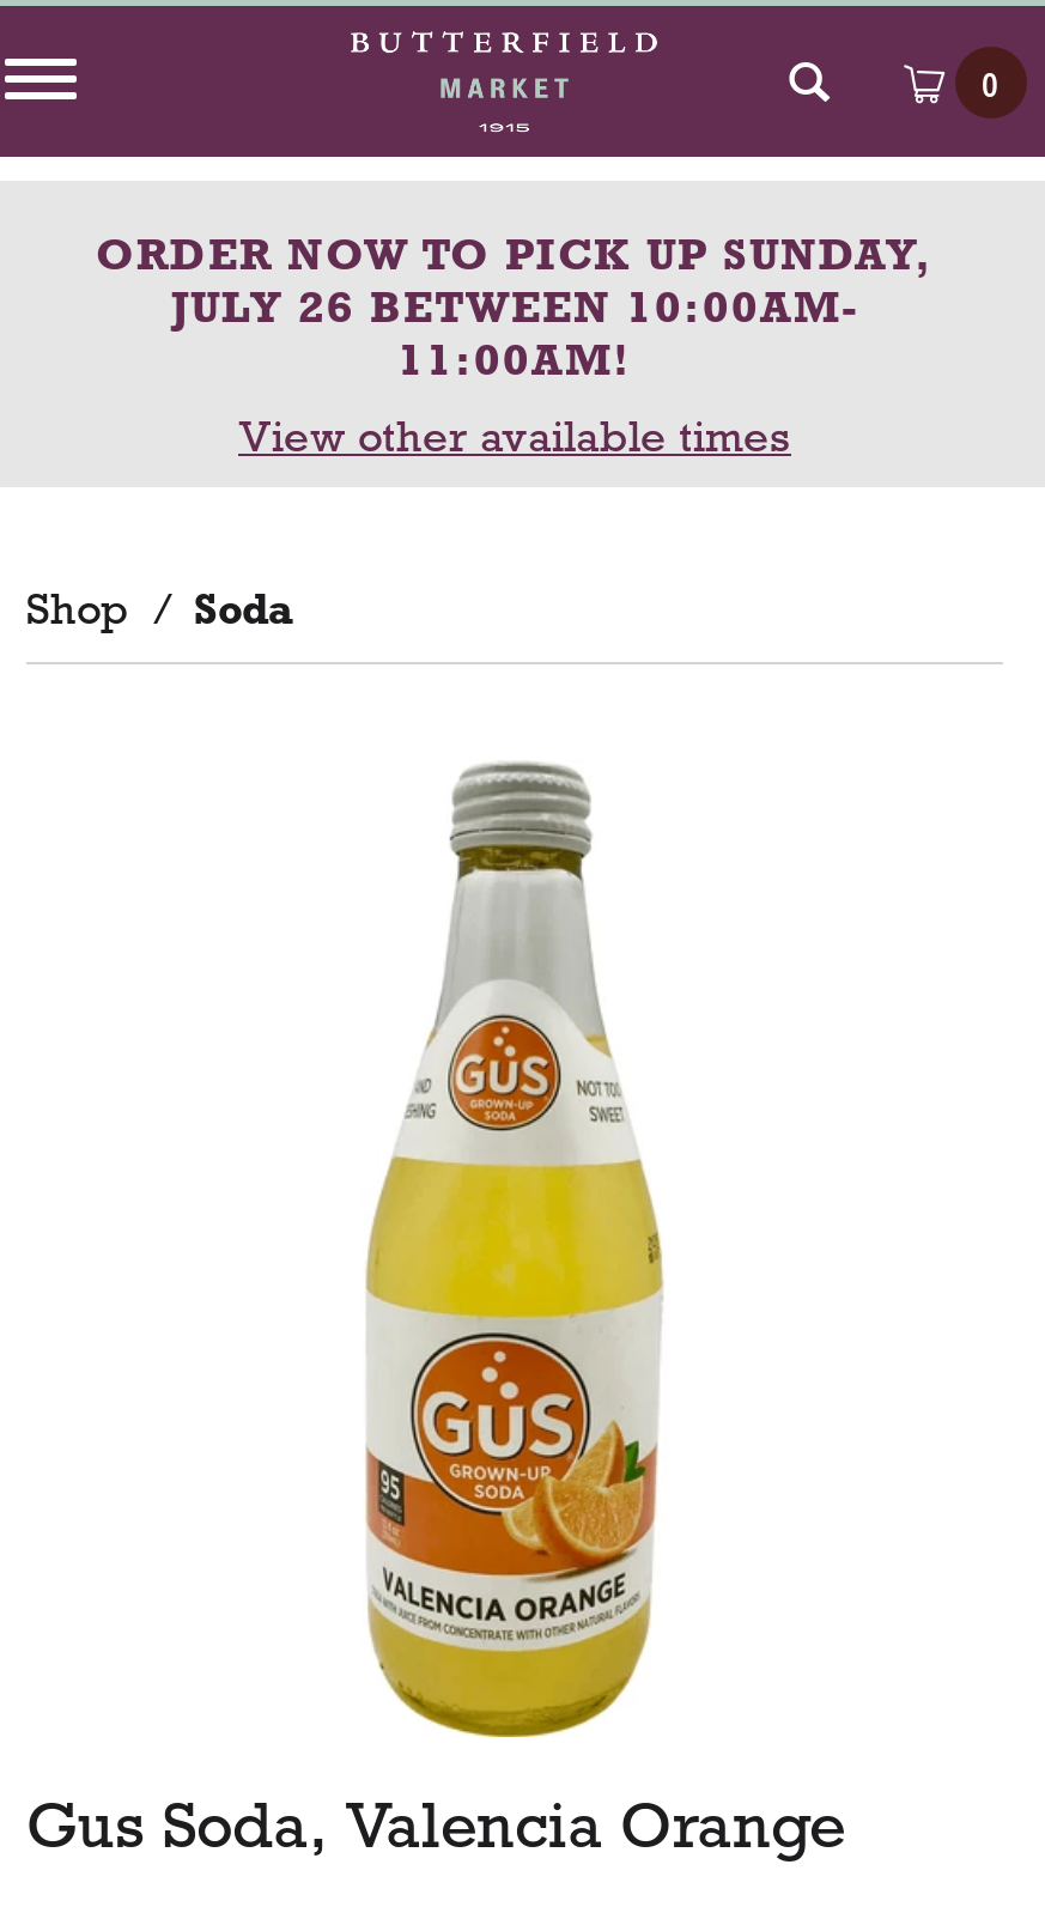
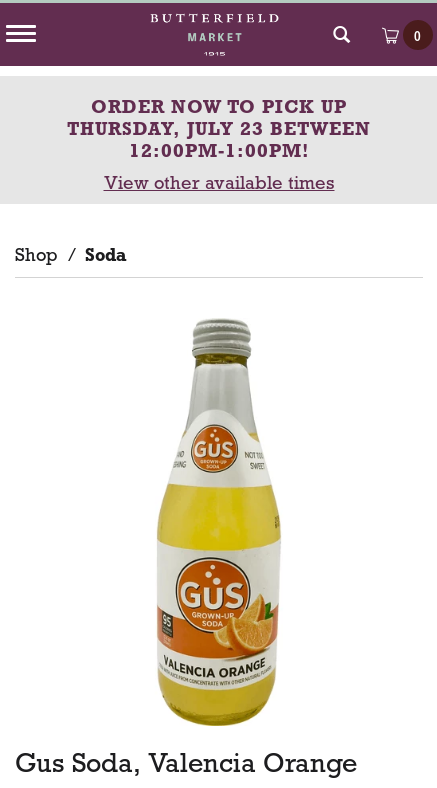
[96,229,934,387] ORDER NOW TO PICK UP SUNDAY, | JULY 26 BETWEEN 10:00AM- | 11:00AM! -> [67,96,371,162] ORDER NOW TO PICK UP | THURSDAY, JULY 23 BETWEEN | 12:00PM-1:00PM!

